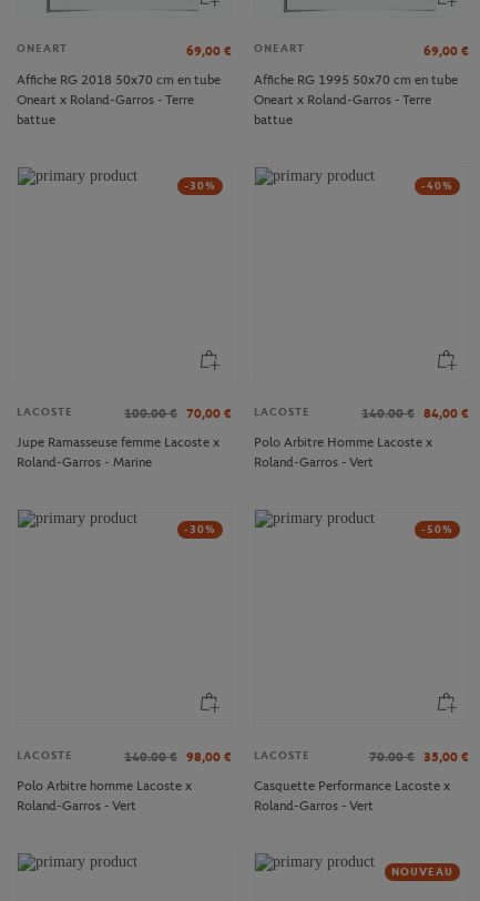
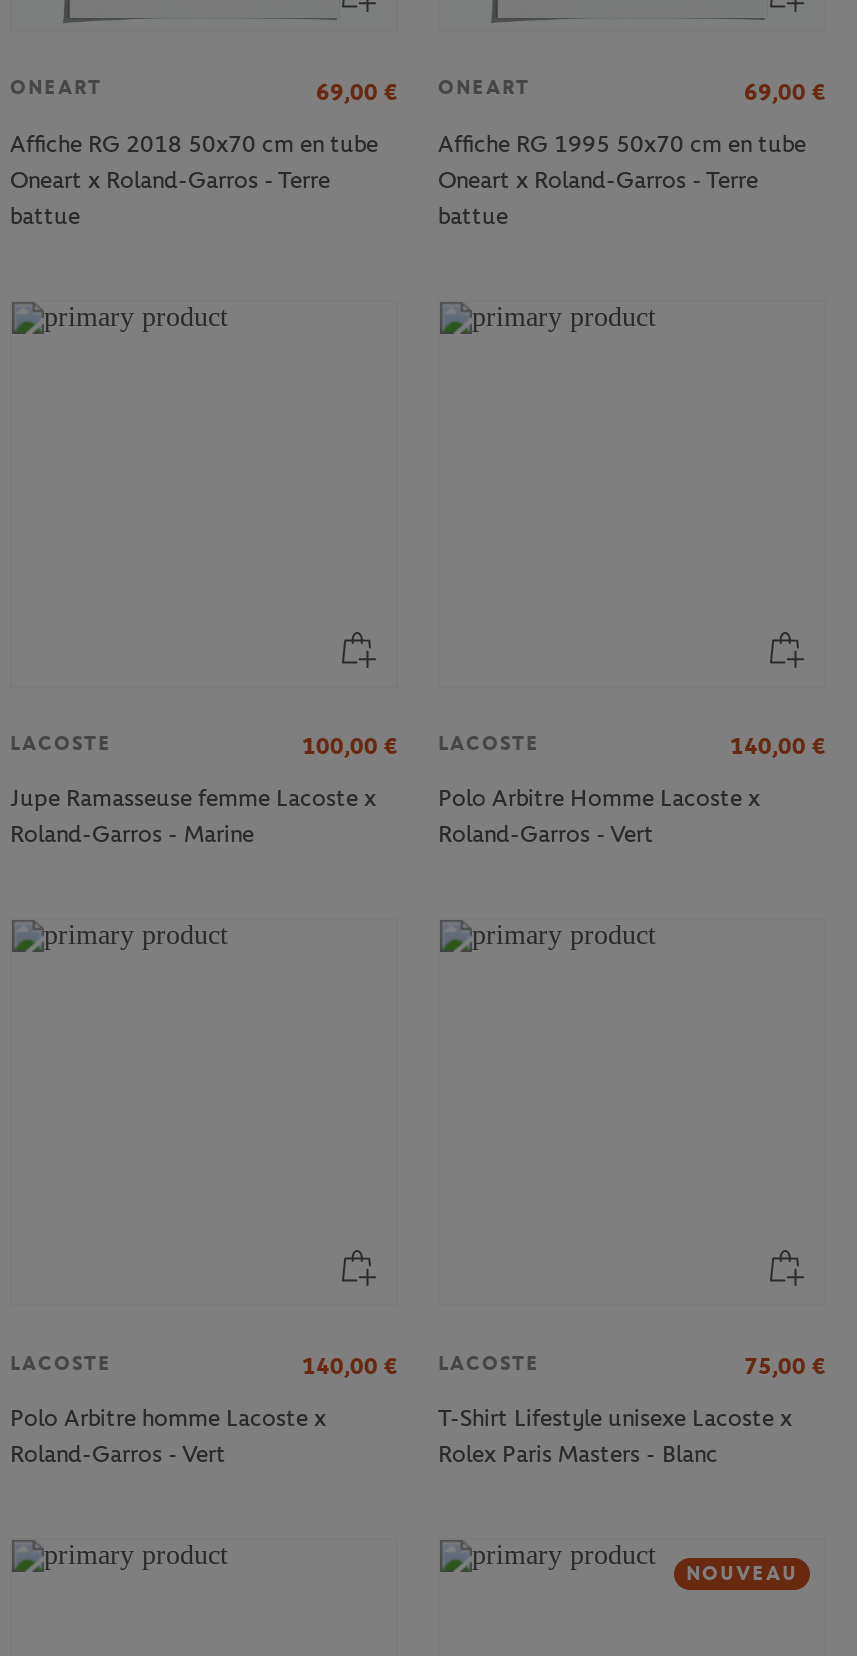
[184,180,216,193] -30% -> none
[421,180,453,193] -40% -> none
[124,406,310,421] 100.00 € 70,00 € LACOSTE -> [302,732,540,761] 100,00 € LACOSTE
[361,406,469,421] 140.00 € 84,00 € -> [730,733,826,761] 140,00 €
[184,523,216,536] -30% -> none
[421,523,453,536] -50% -> none
[124,749,310,765] 140.00 € 98,00 € LACOSTE -> [302,1351,540,1380] 140,00 € LACOSTE
[369,749,469,765] 70.00 € 35,00 € -> [744,1352,826,1380] 75,00 €
[254,778,450,813] Casquette Performance Lacoste x | Roland-Garros - Vert -> [438,1404,792,1468] T-Shirt Lifestyle unisexe Lacoste x | Rolex Paris Masters - Blanc

